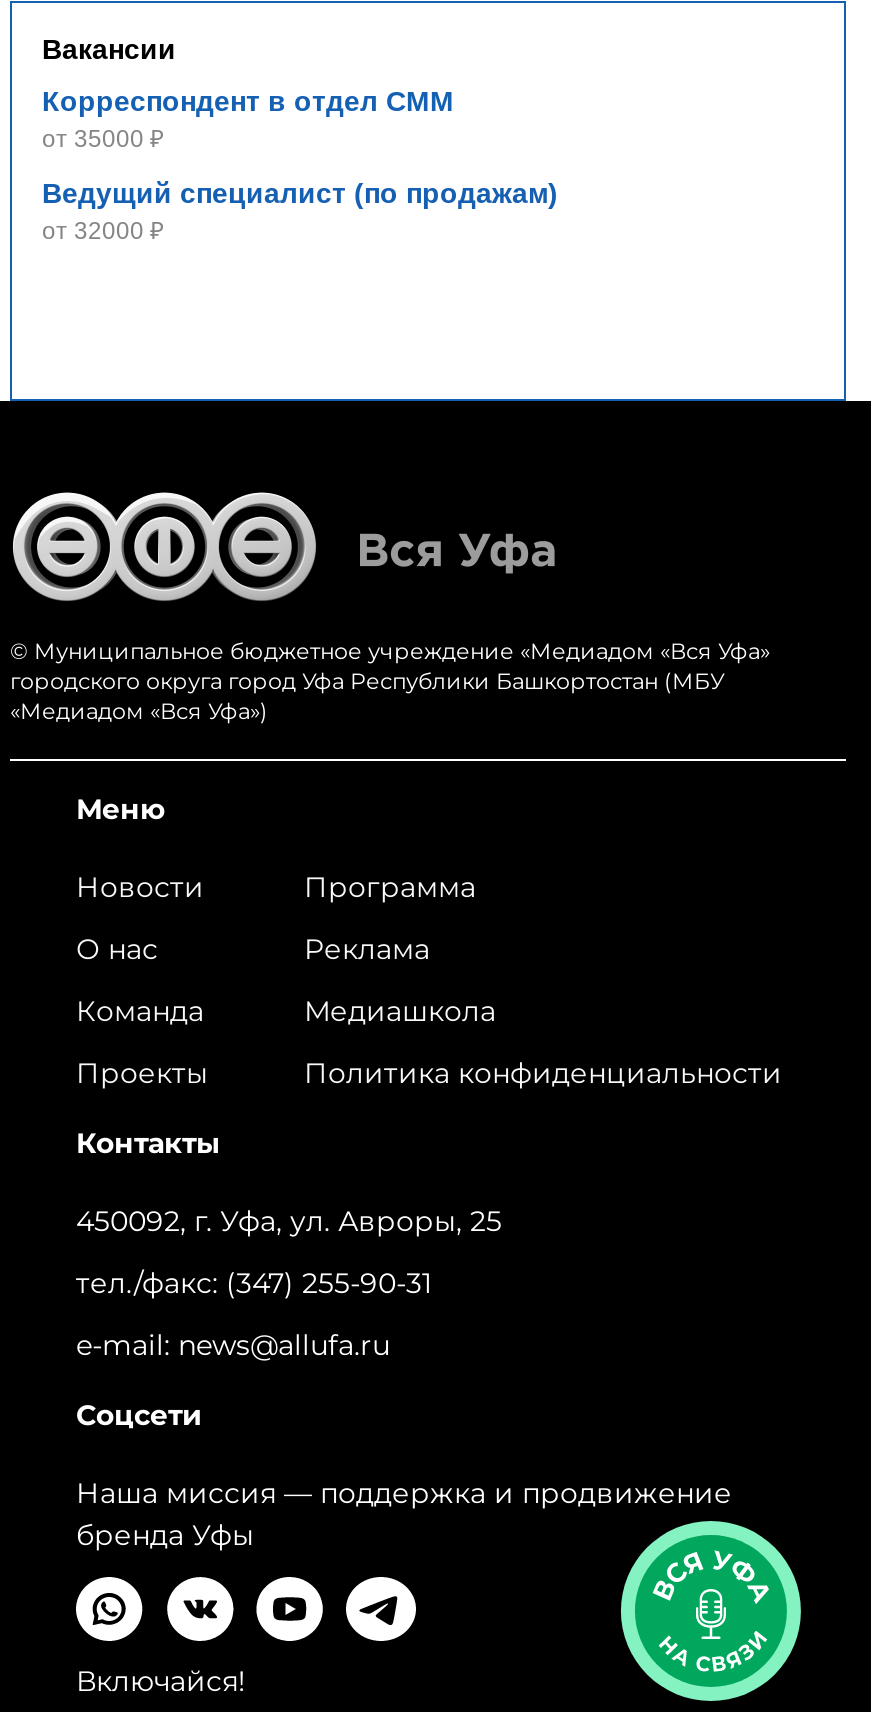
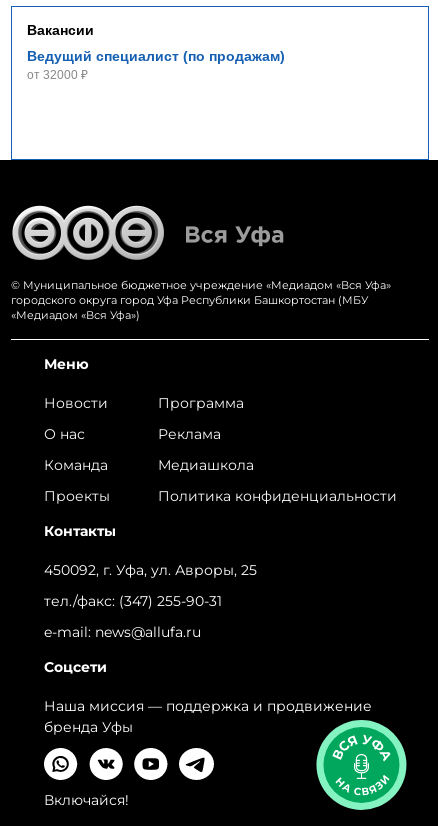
[42,85,454,153] Корреспондент в отдел СММ | от 35000 ₽ -> none

